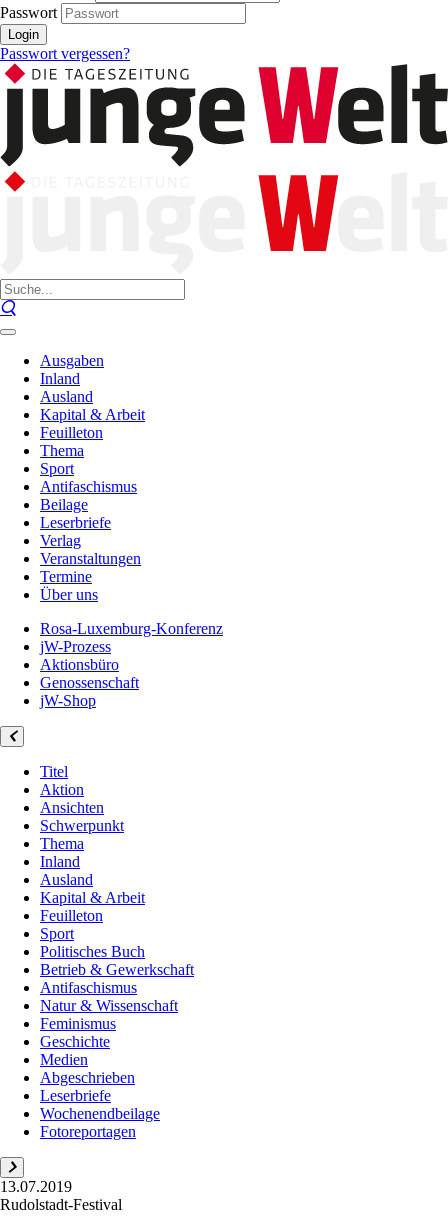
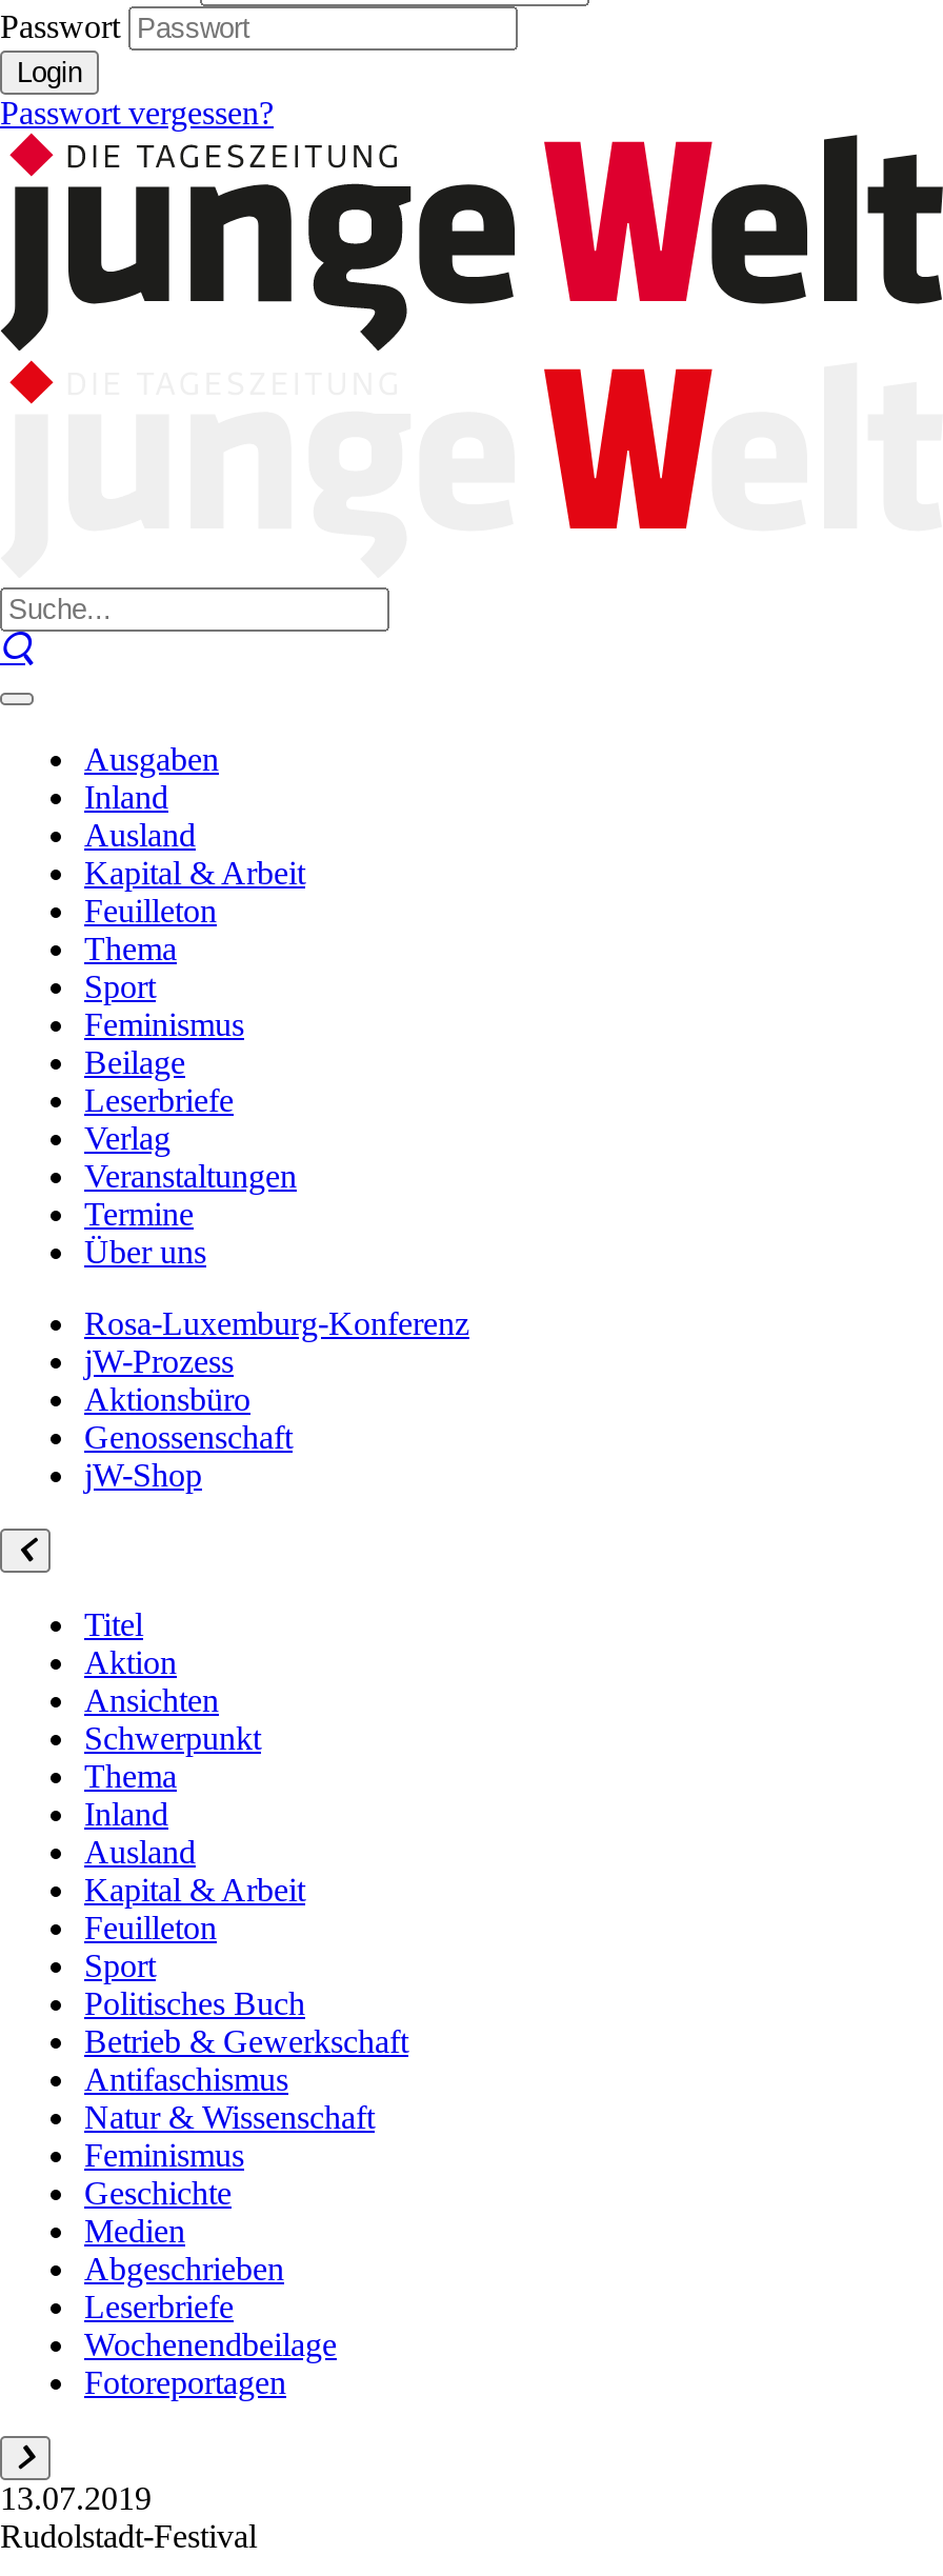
[40,478,137,495] Antifaschismus -> [84,1006,244,1042] Feminismus

